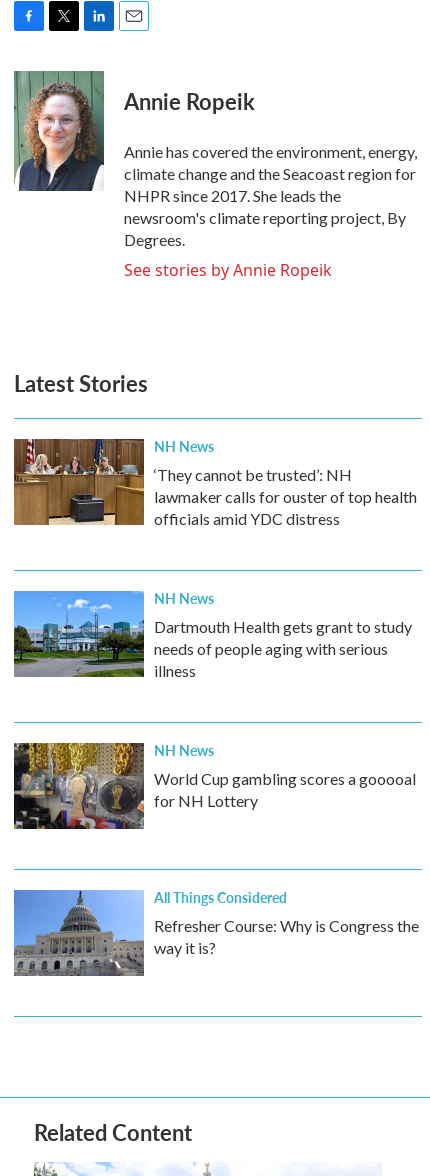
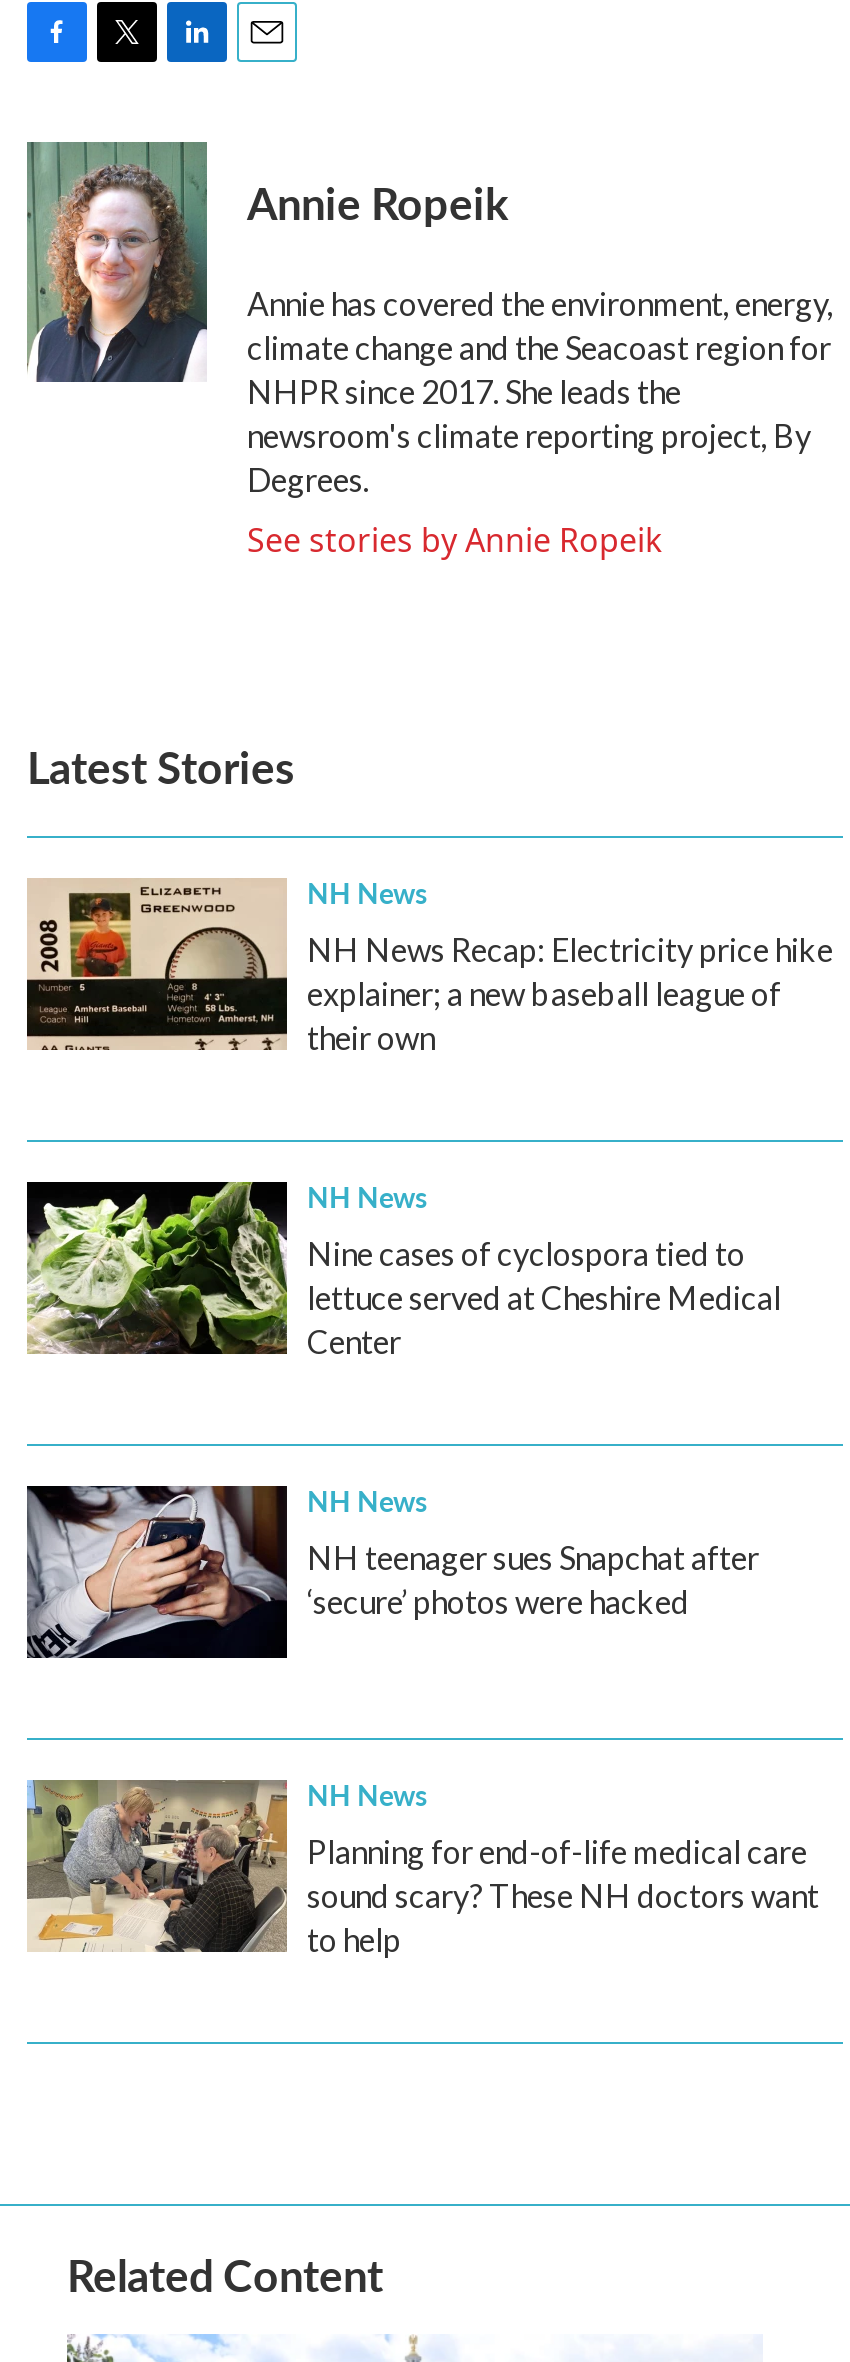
[13,438,417,528] [image] | ‘They cannot be trusted’: NH | lawmaker calls for ouster of top health | officials amid YDC distress -> [25,878,833,1056] [image] | NH News Recap: Electricity price hike | explainer; a new baseball league of | their own
[13,590,412,680] [image] | Dartmouth Health gets grant to study | needs of people aging with serious | illness -> [25,1180,781,1360] [image] | Nine cases of cyclospora tied to | lettuce served at Cheshire Medical | Center
[13,742,416,830] [image] | World Cup gambling scores a gooooal | for NH Lottery -> [25,1484,759,1660] [image] | NH teenager sues Snapchat after | ‘secure’ photos were hacked
[13,887,419,977] [image] | All Things Considered | Refresher Course: Why is Congress the | way it is? -> [25,1774,819,1958] [image] | NH News | Planning for end-of-life medical care | sound scary? These NH doctors want | to help

